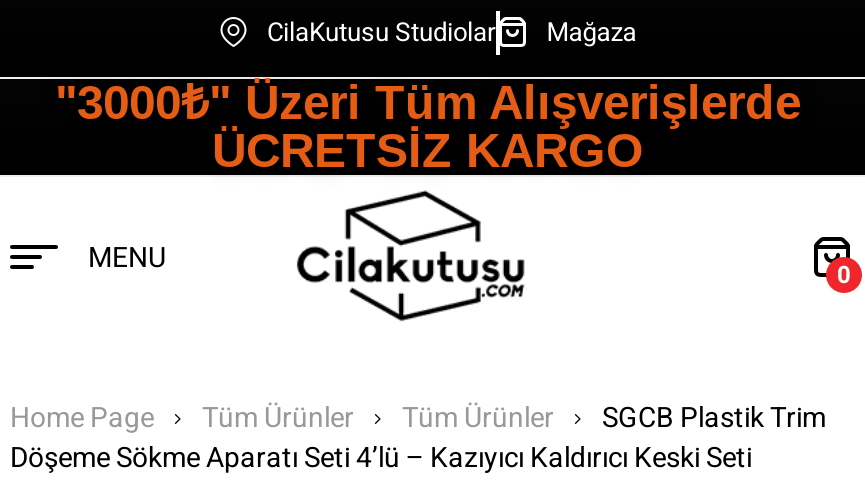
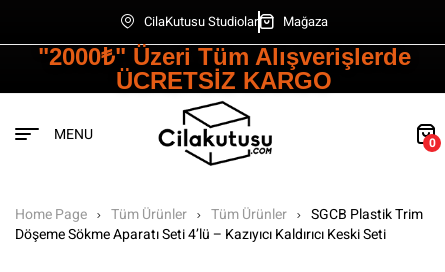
[55,75,801,129] "3000₺" Üzeri Tüm Alışverişlerde -> [37,43,410,70] "2000₺" Üzeri Tüm Alışverişlerde

